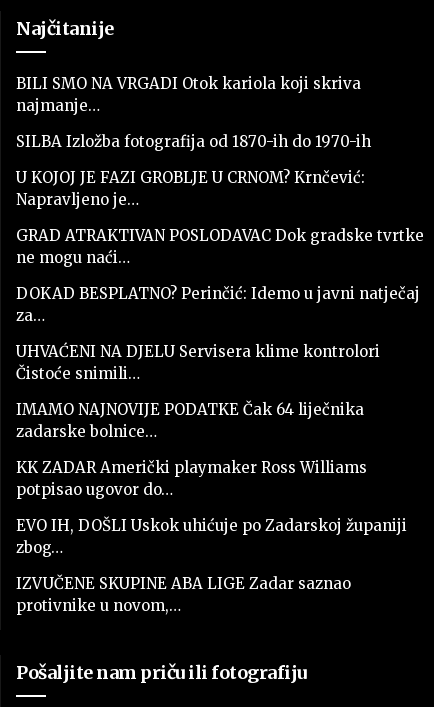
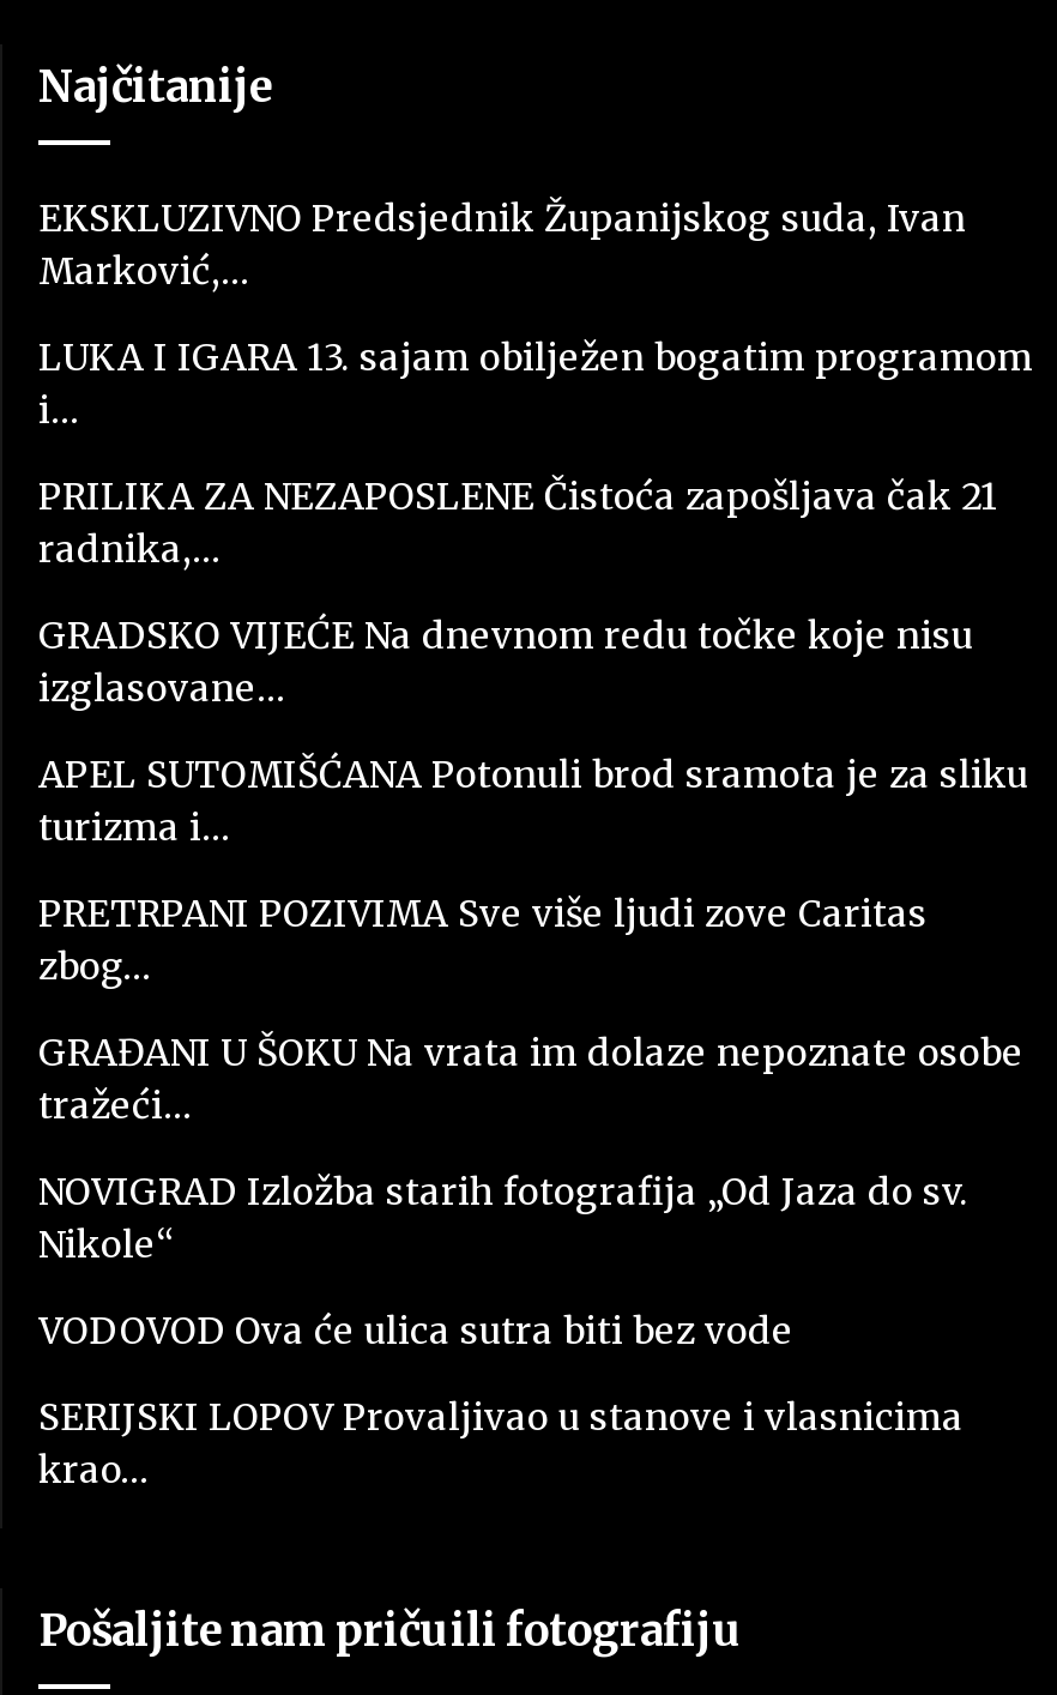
[16,74,424,535] BILI SMO NA VRGADI Otok kariola koji skriva | najmanje… | SILBA Izložba fotografija od 1870-ih do 1970-ih | U KOJOJ JE FAZI GROBLJE U CRNOM? Krnčević: | Napravljeno je… | GRAD ATRAKTIVAN POSLODAVAC Dok gradske tvrtke | ne mogu naći… | DOKAD BESPLATNO? Perinčić: Idemo u javni natječaj | za… | UHVAĆENI NA DJELU Servisera klime kontrolori | Čistoće snimili… | IMAMO NAJNOVIJE PODATKE Čak 64 liječnika | zadarske bolnice… | KK ZADAR Američki playmaker Ross Williams | potpisao ugovor do… | EVO IH, DOŠLI Uskok uhićuje po Zadarskoj županiji -> [38,195,1033,935] EKSKLUZIVNO Predsjednik Županijskog suda, Ivan | Marković,… | LUKA I IGARA 13. sajam obilježen bogatim programom | i… | PRILIKA ZA NEZAPOSLENE Čistoća zapošljava čak 21 | radnika,… | GRADSKO VIJEĆE Na dnevnom redu točke koje nisu | izglasovane… | APEL SUTOMIŠĆANA Potonuli brod sramota je za sliku | turizma i… | PRETRPANI POZIVIMA Sve više ljudi zove Caritas
moved [16,538,63,557] -> [38,943,151,988]: zbog…
[16,574,351,615] IZVUČENE SKUPINE ABA LIGE Zadar saznao | protivnike u novom,… -> [38,1029,1023,1492] GRAĐANI U ŠOKU Na vrata im dolaze nepoznate osobe | tražeći… | NOVIGRAD Izložba starih fotografija „Od Jaza do sv. | Nikole“ | VODOVOD Ova će ulica sutra biti bez vode | SERIJSKI LOPOV Provaljivao u stanove i vlasnicima | krao…

